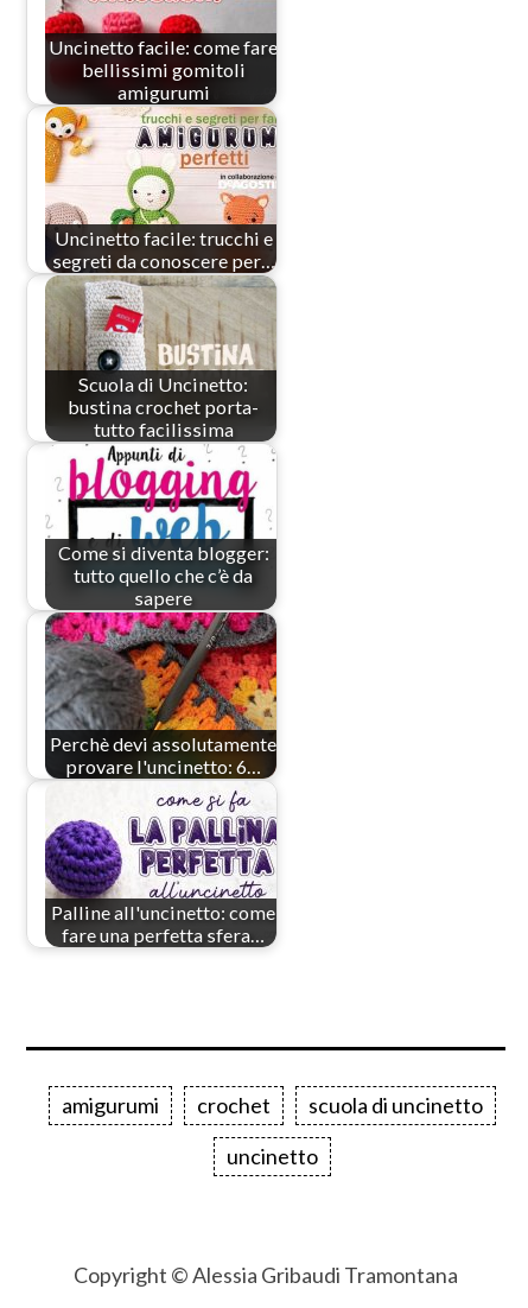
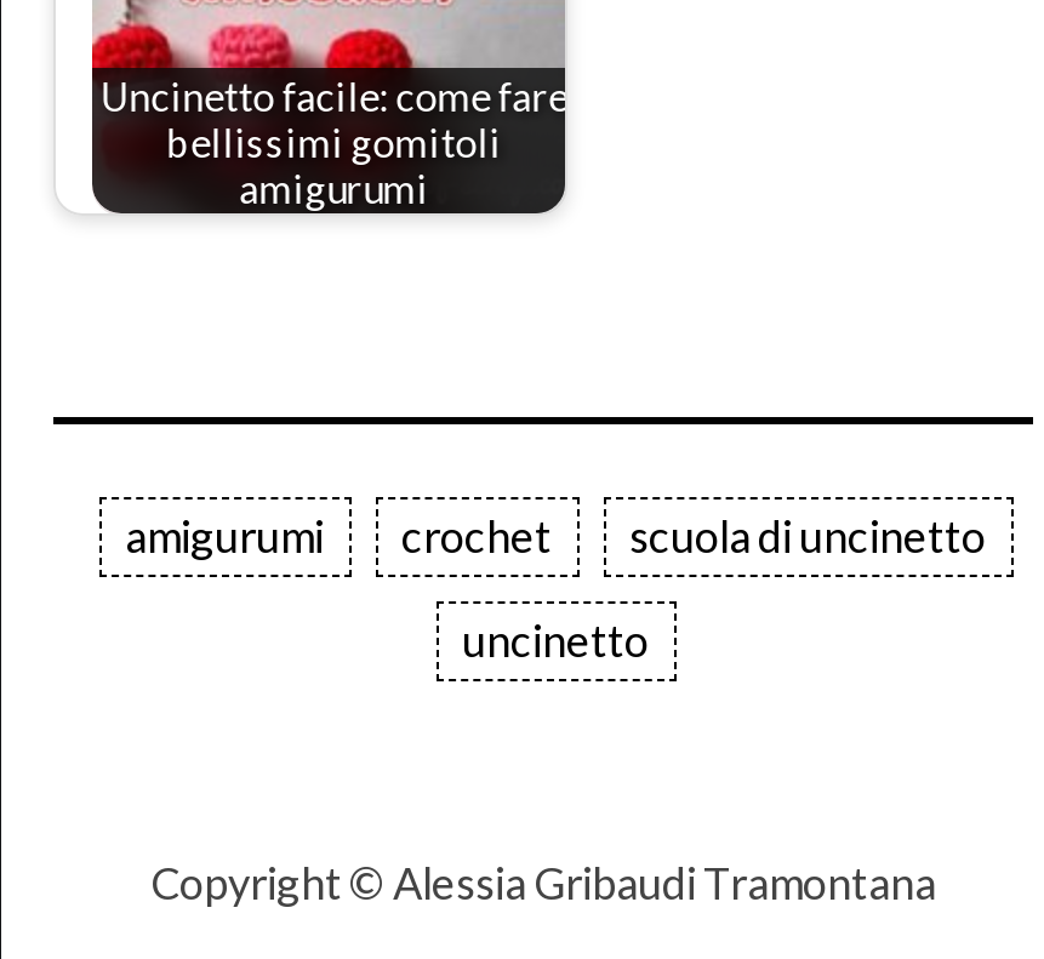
[44,106,275,271] [image] | Uncinetto facile: trucchi e | segreti da conoscere per… -> none
[40,280,276,532] [image] | Scuola di Uncinetto: | bustina crochet porta- | tutto facilissima -> none
[40,541,278,723] [image] | Come si diventa blogger: | tutto quello che c’è da | sapere -> none
[50,732,277,777] Perchè devi assolutamente | provare l'uncinetto: 6… -> none
[44,789,276,946] [image] | Palline all'uncinetto: come | fare una perfetta sfera… -> none

